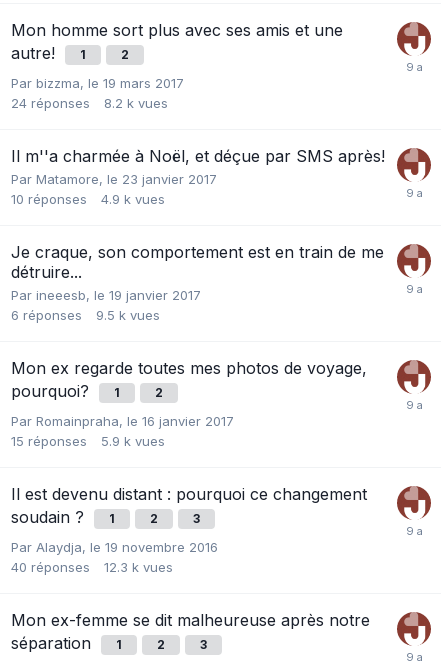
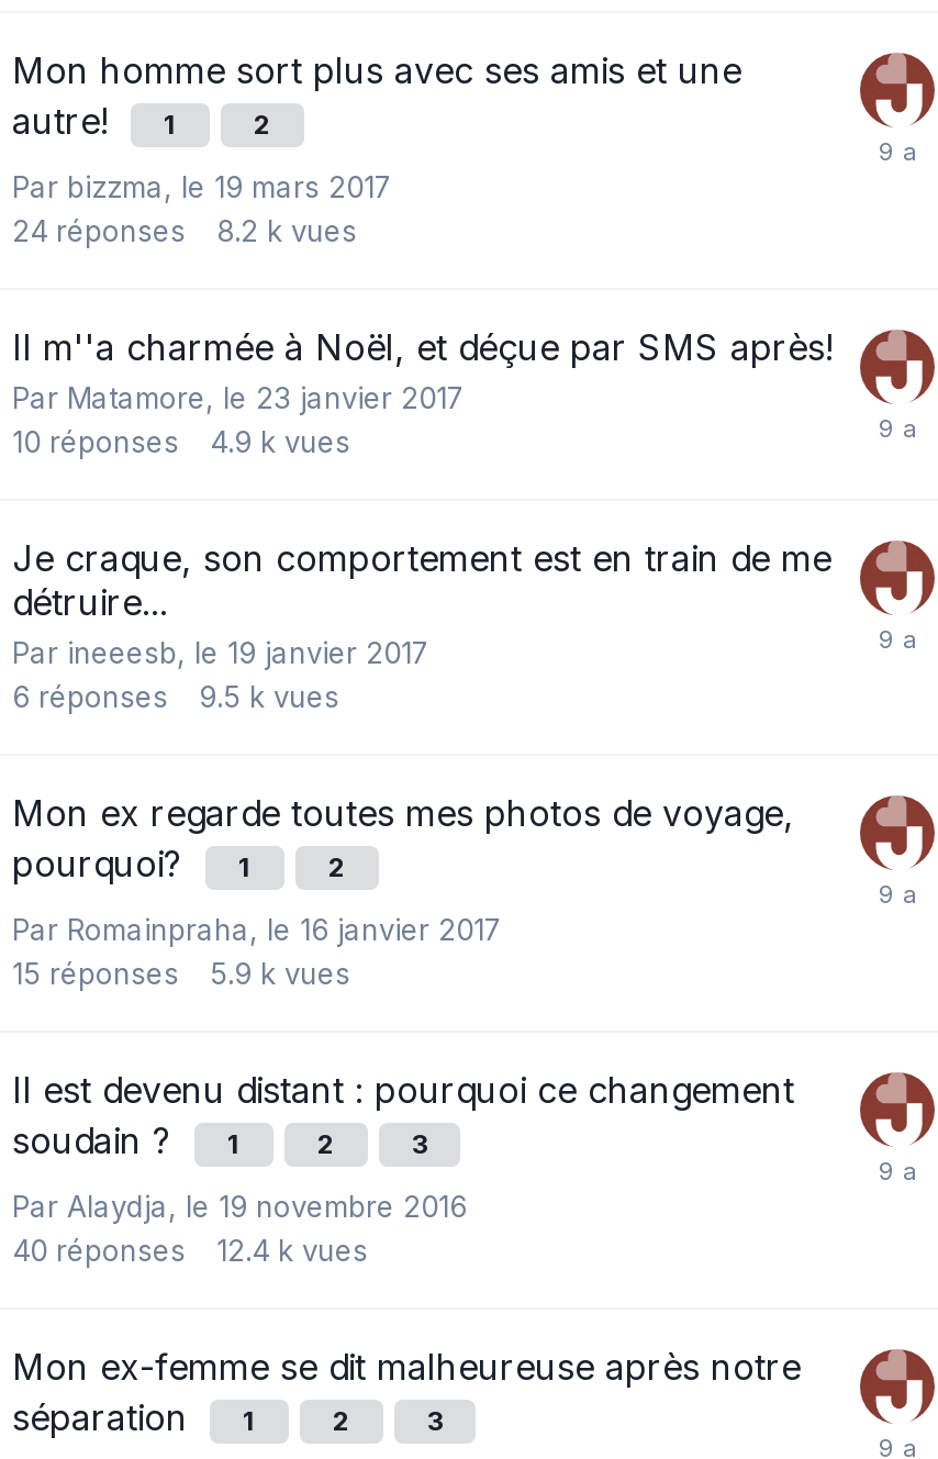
[11,558,173,574] 40 réponses 12.3 k vues -> [12,1232,368,1267] 40 réponses 12.4 k vues

